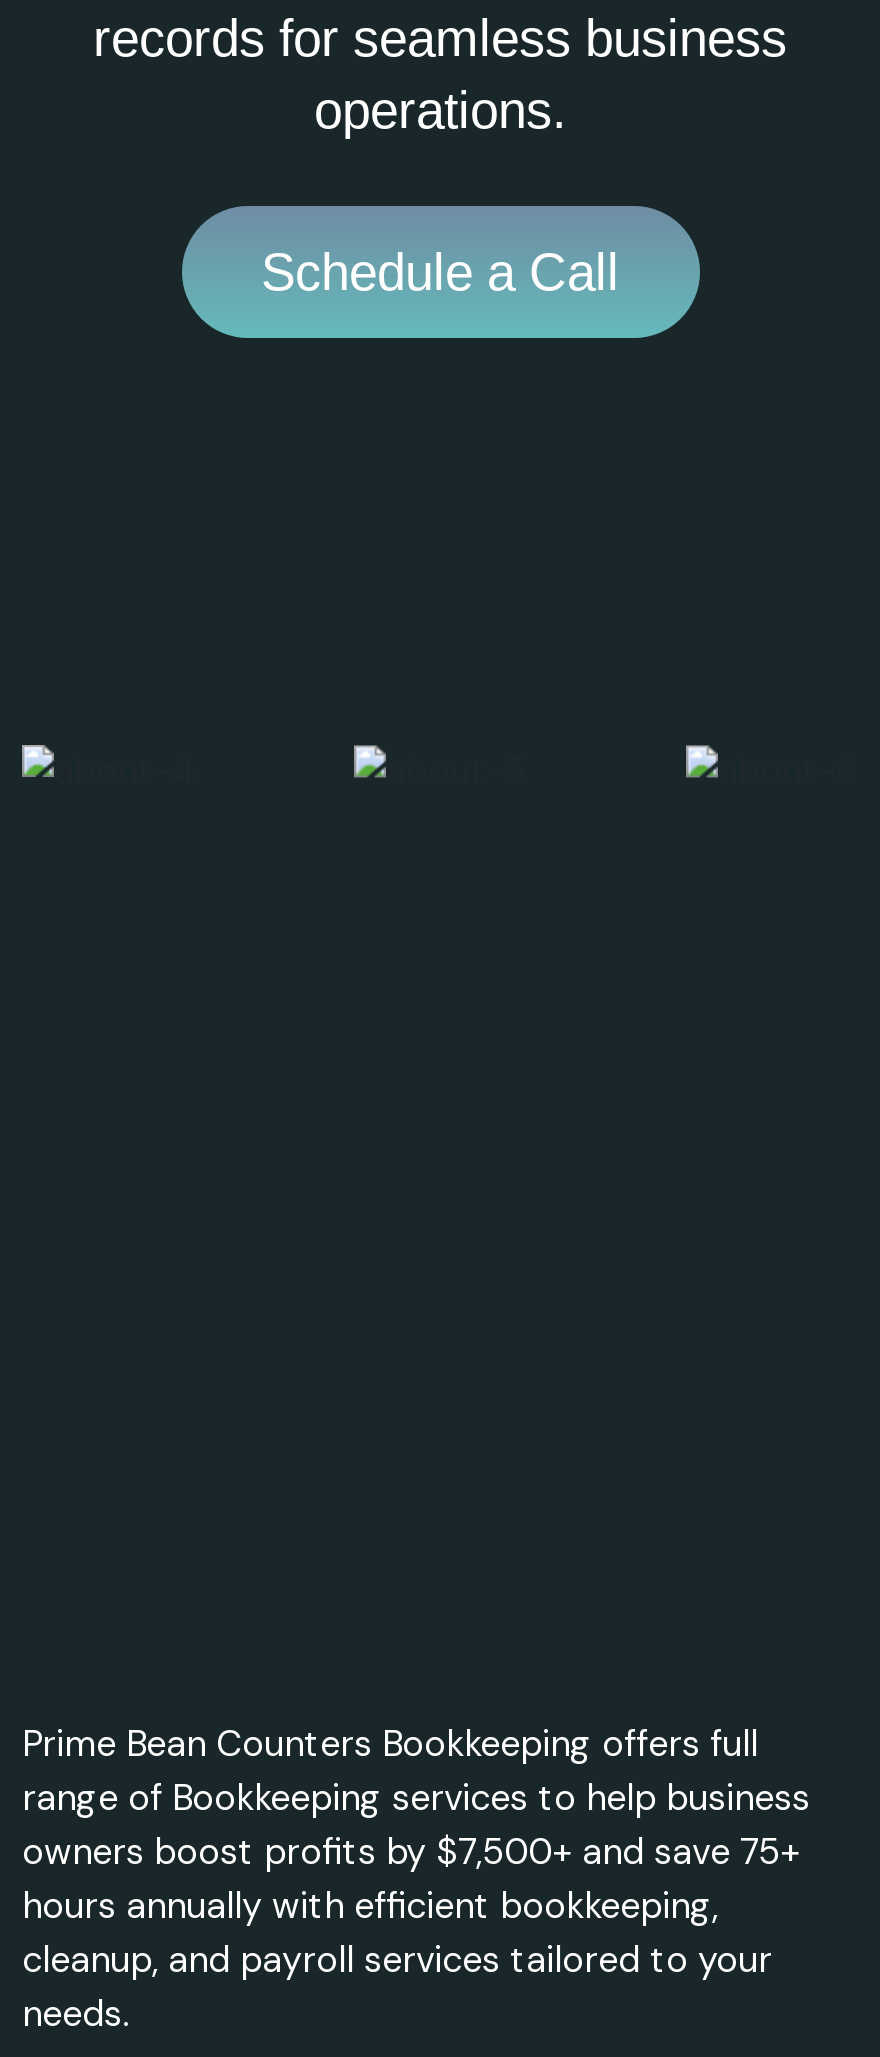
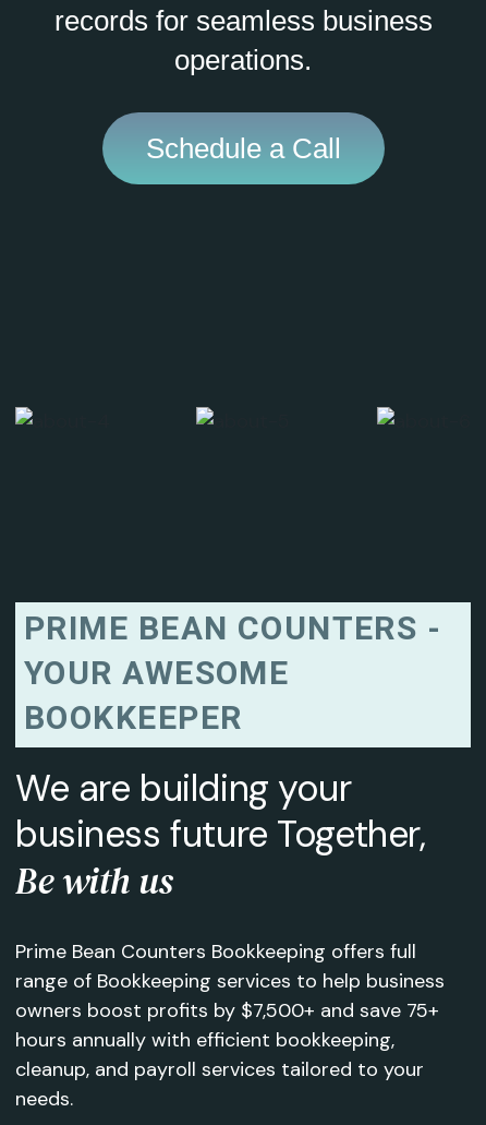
none -> [15,601,472,906] [image] | PRIME BEAN COUNTERS - | YOUR AWESOME | BOOKKEEPER | We are building your | business future Together, | Be with us

